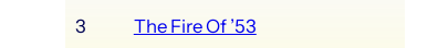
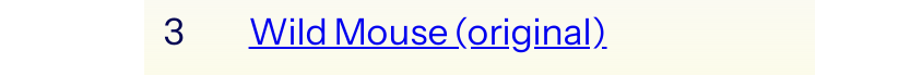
[134,15,256,37] The Fire Of ’53 -> [249,9,607,52] Wild Mouse (original)

